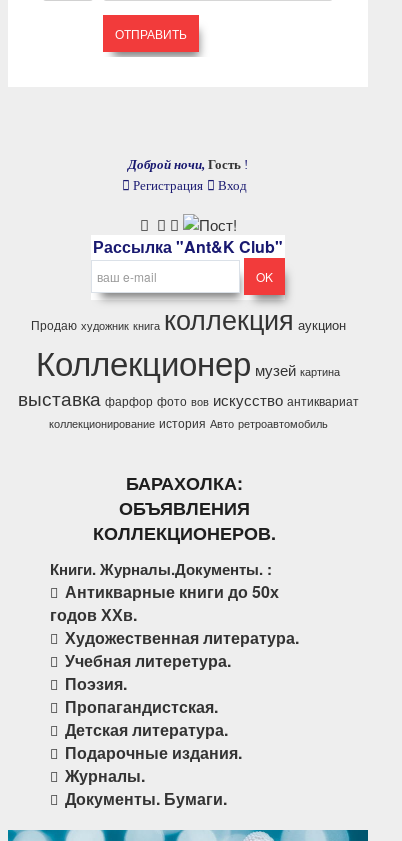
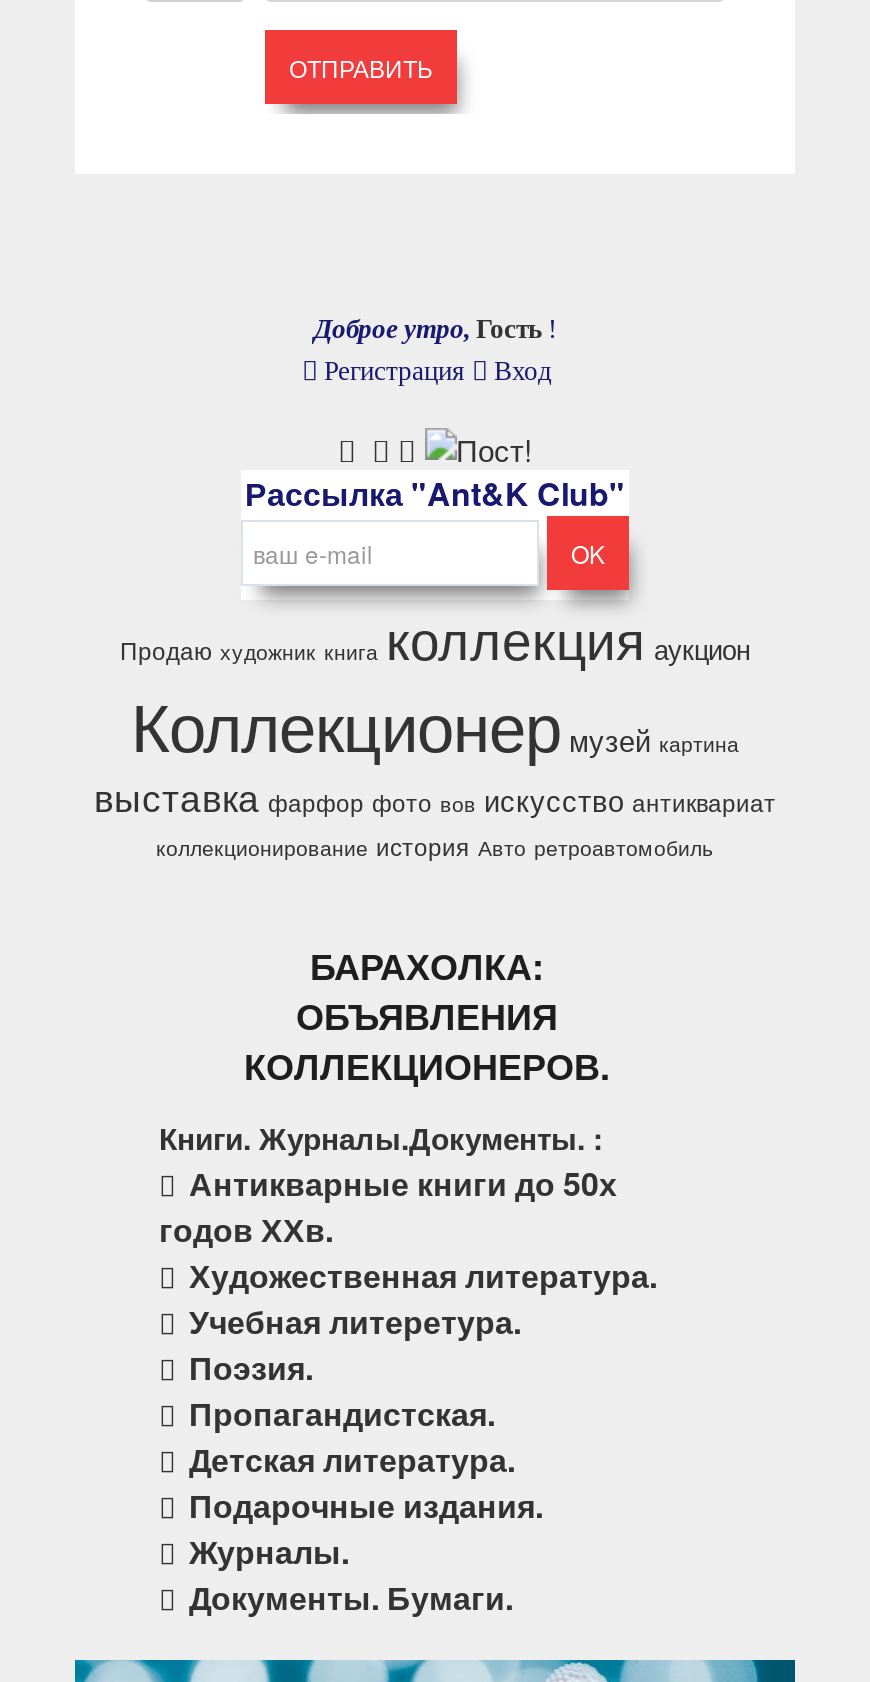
[128,157,248,172] Доброй ночи, Гость ! -> [314,314,556,344] Доброе утро, Гость !

